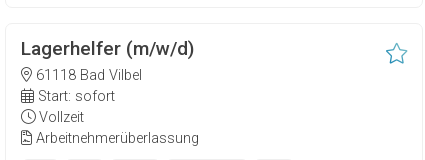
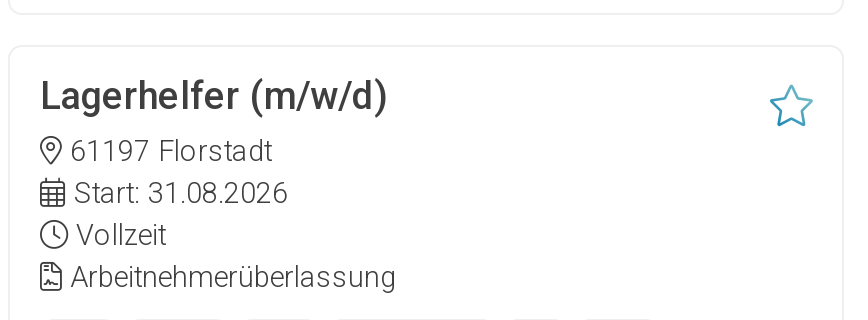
[32,67,142,105] 61118 Bad Vilbel | Start: sofort -> [62,135,288,211] 61197 Florstadt | Start: 31.08.2026

